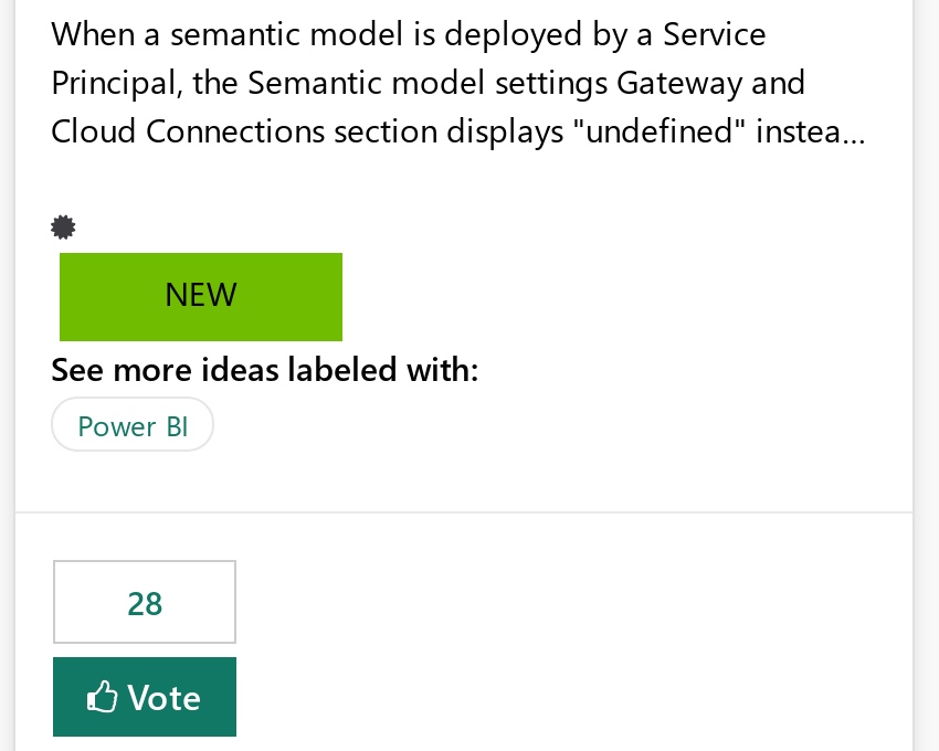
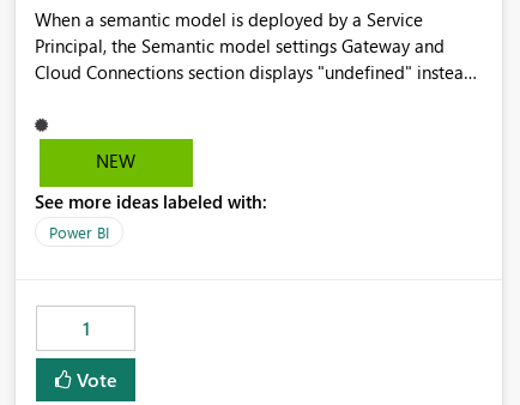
[127,581,162,625] 28 -> [82,317,89,341] 1

